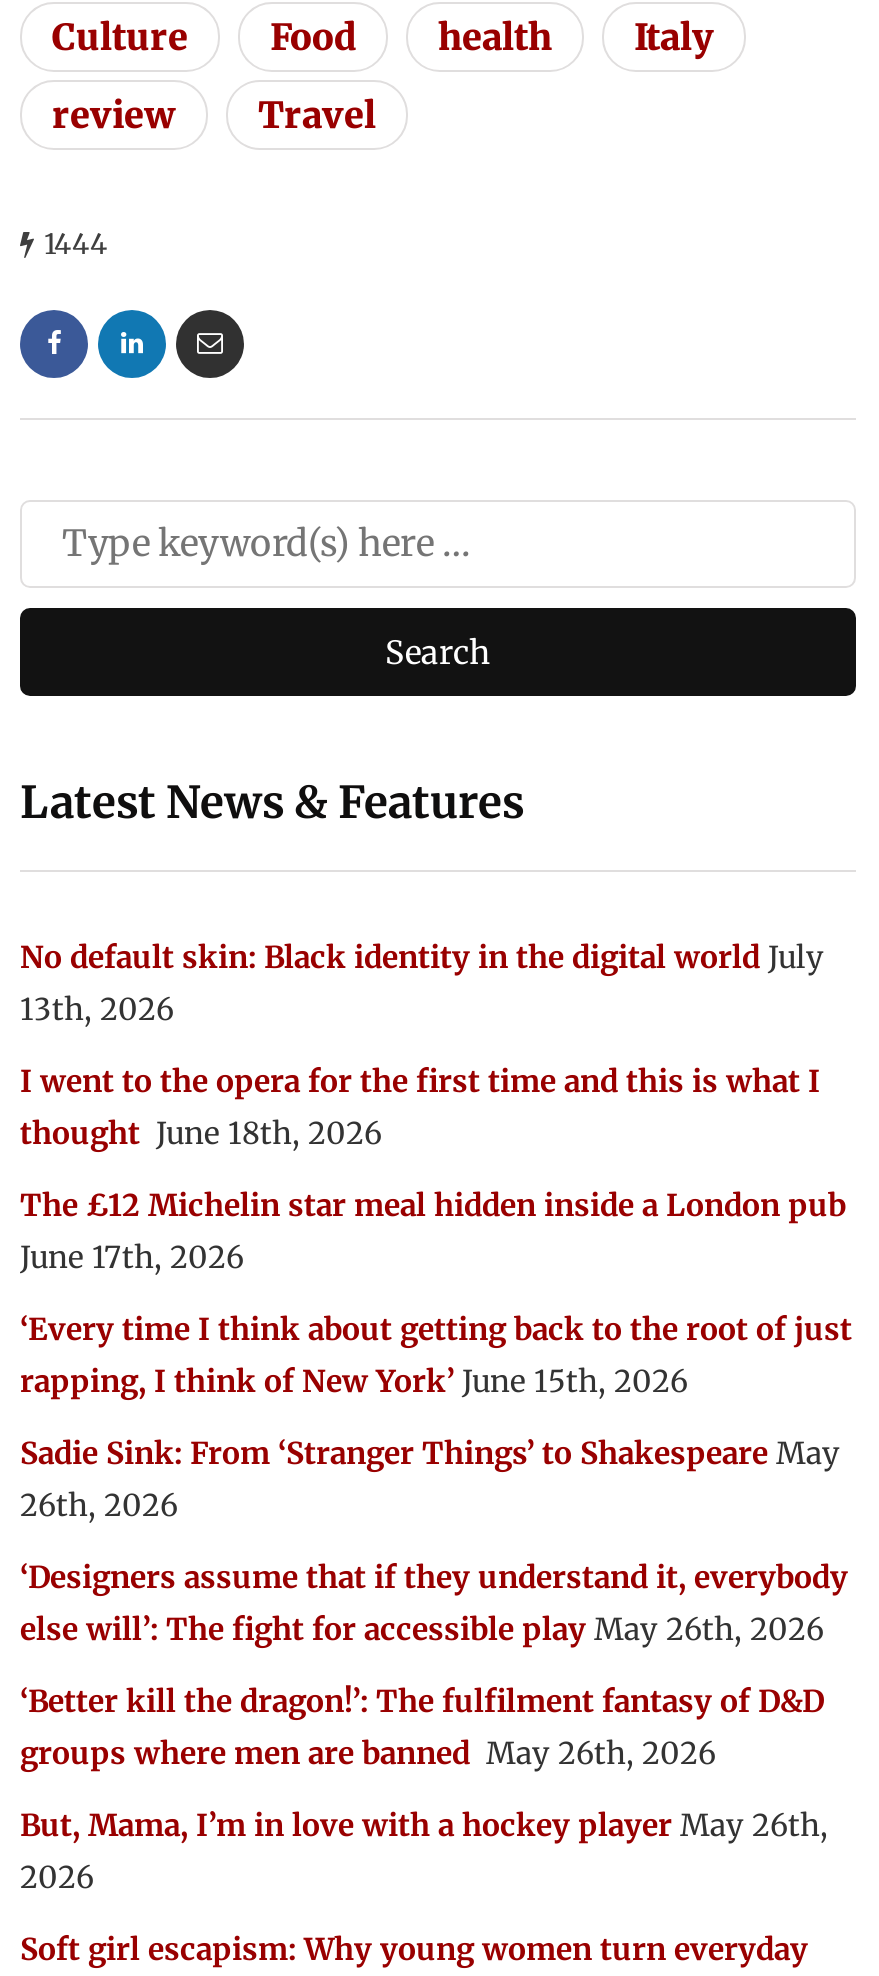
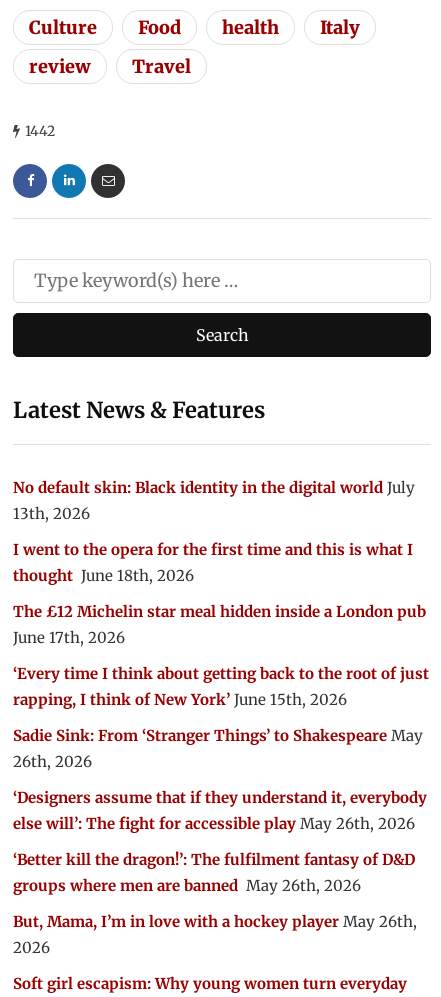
[44,225,108,261] 1444 -> [25,122,55,140] 1442

